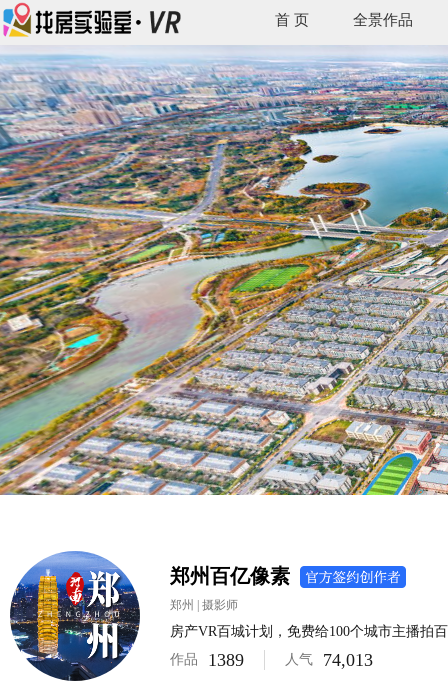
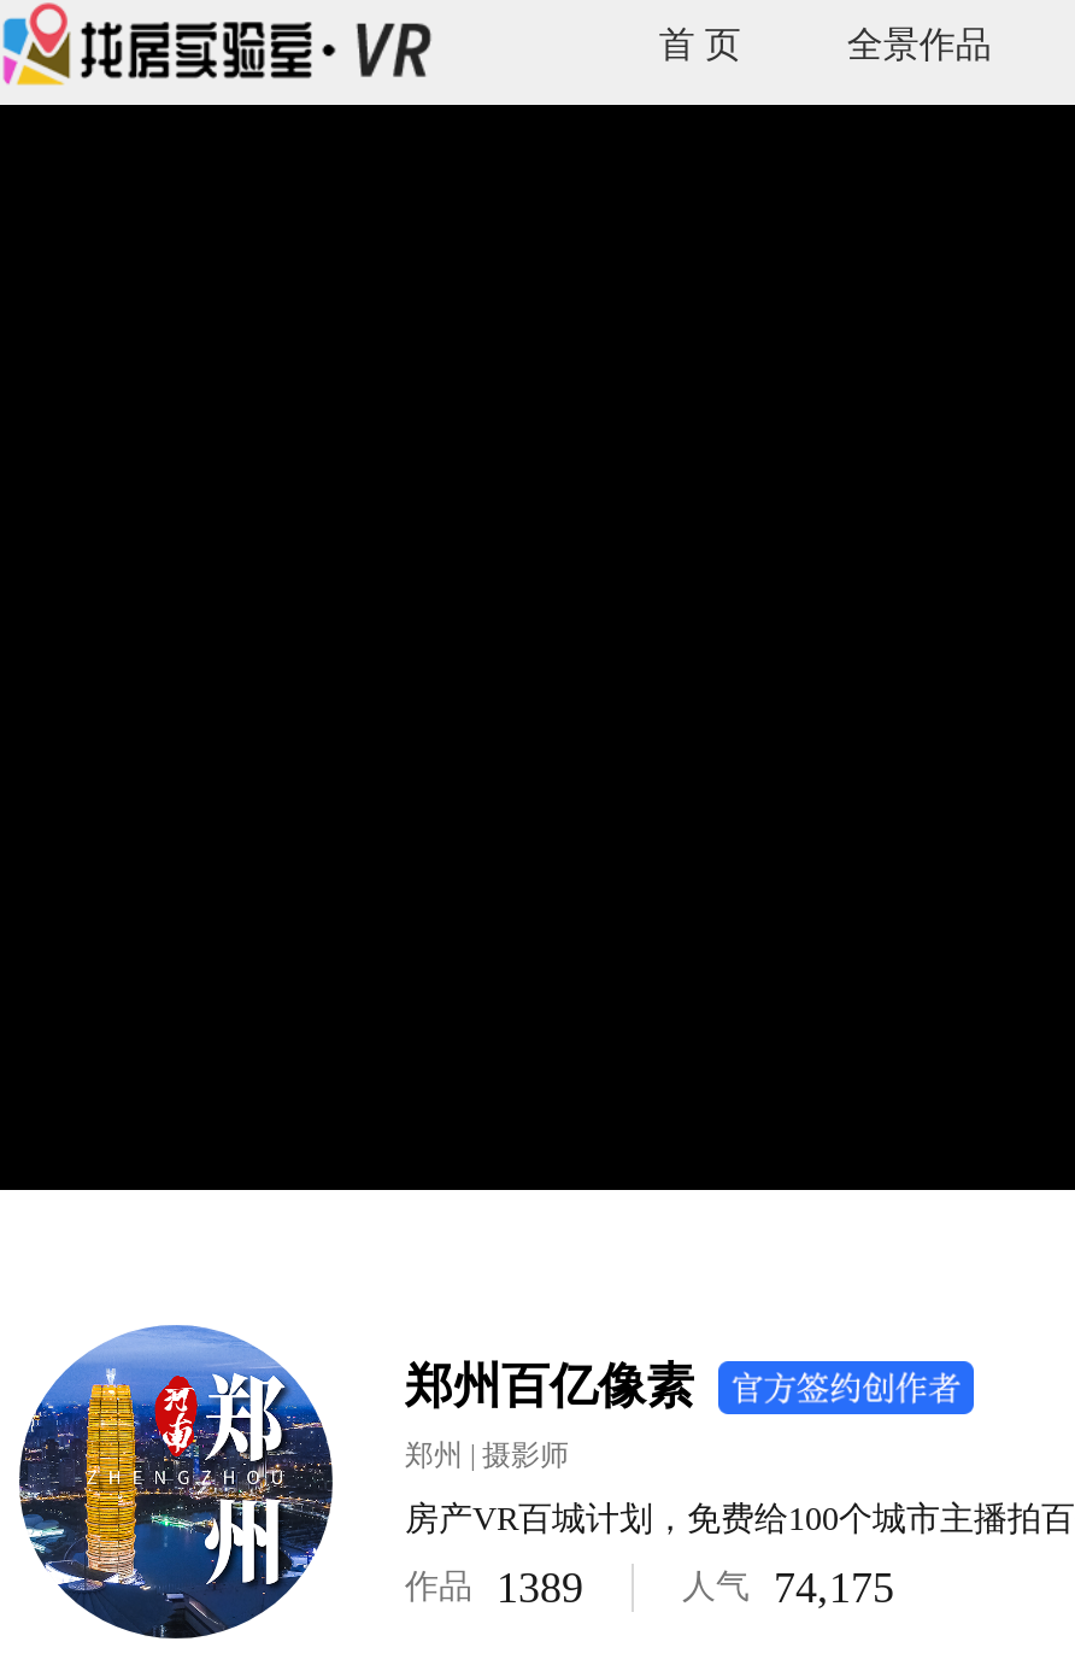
[3,45,445,496] [image] -> none
[285,649,373,669] 人气 74,013 -> [682,1563,894,1611] 人气 74,175

